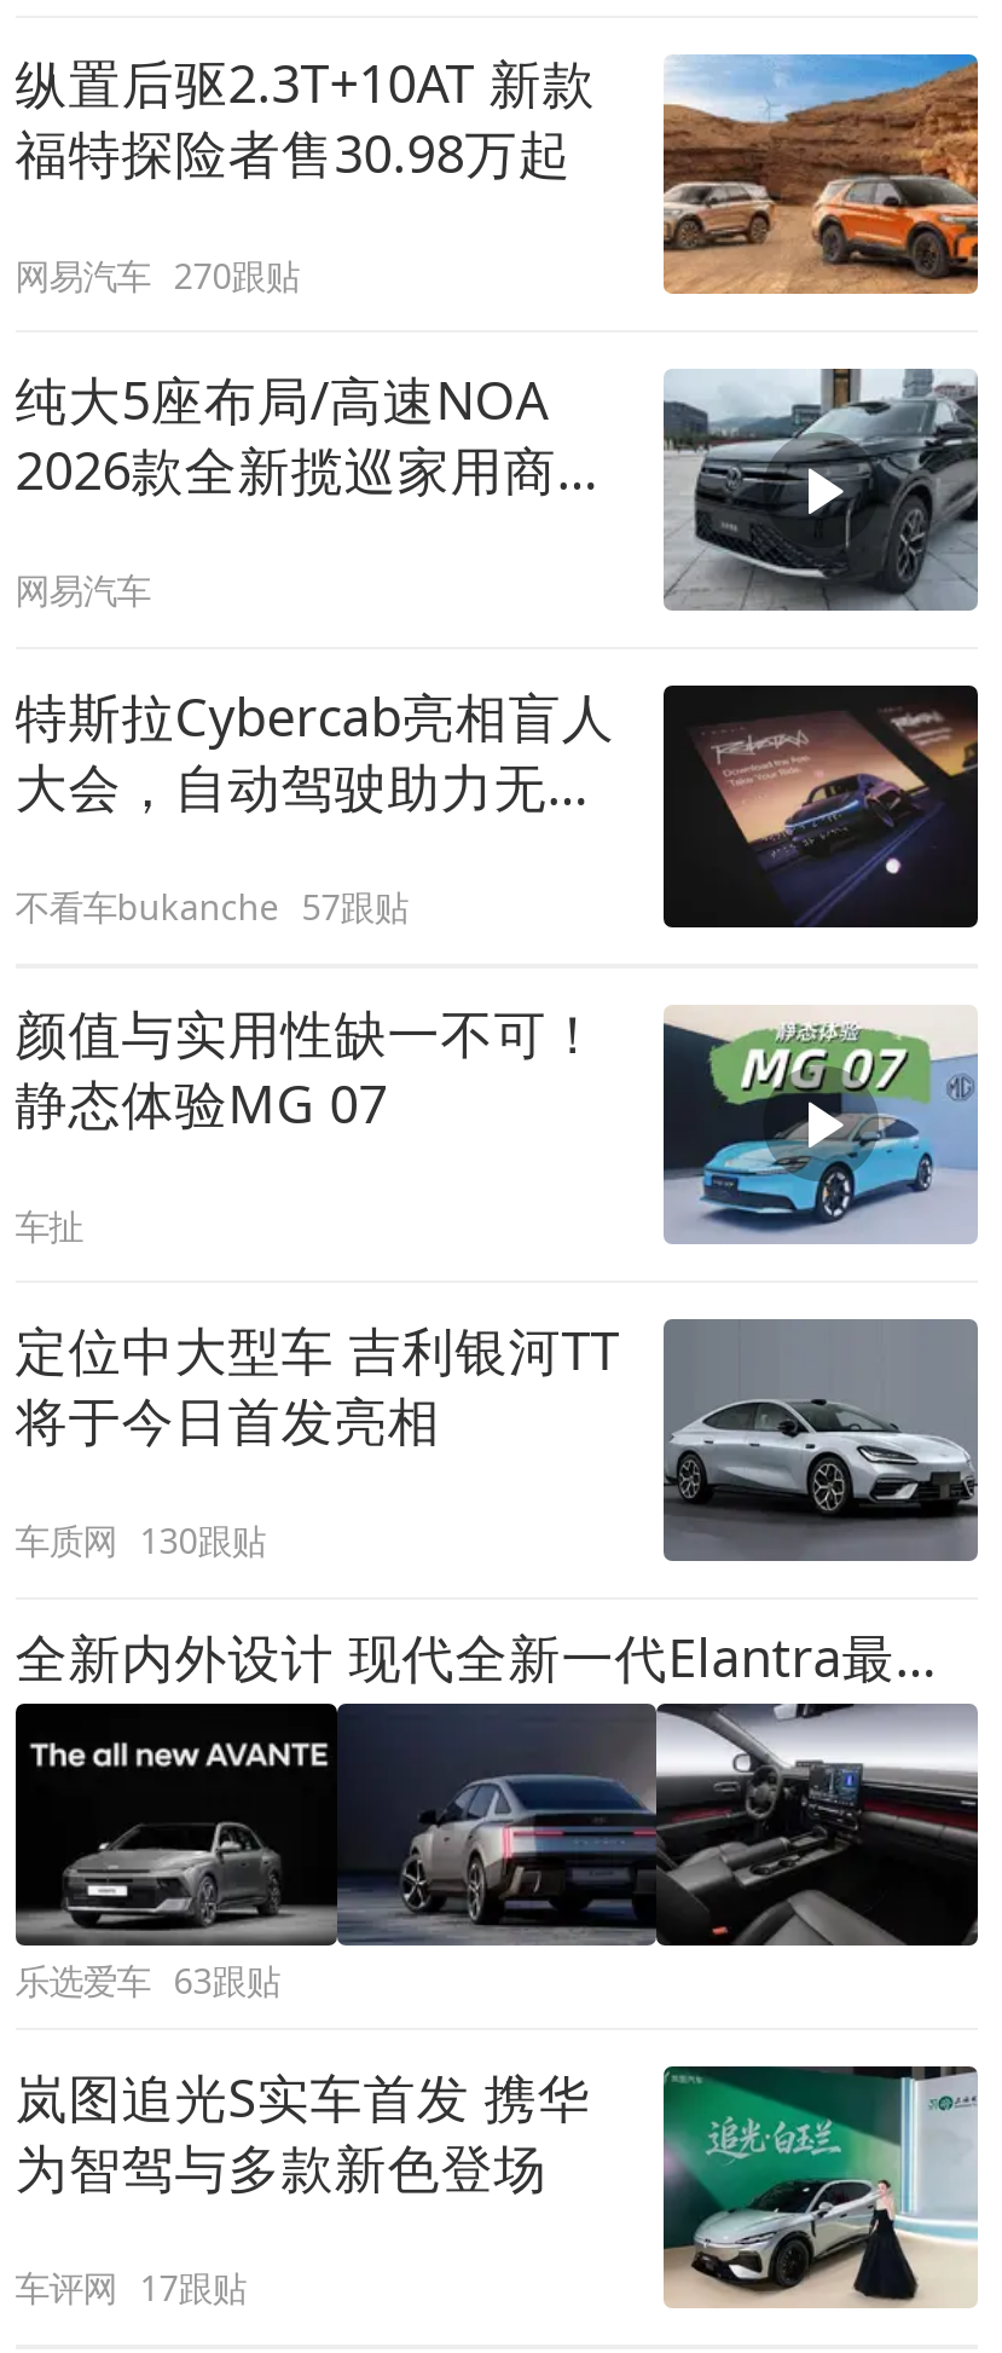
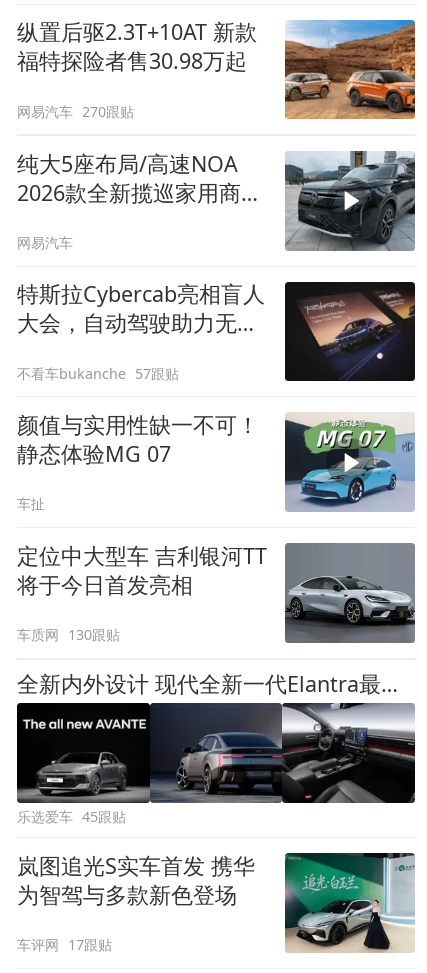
[15,1956,280,2002] 乐选爱车 63跟贴 -> [17,807,126,826] 乐选爱车 45跟贴

